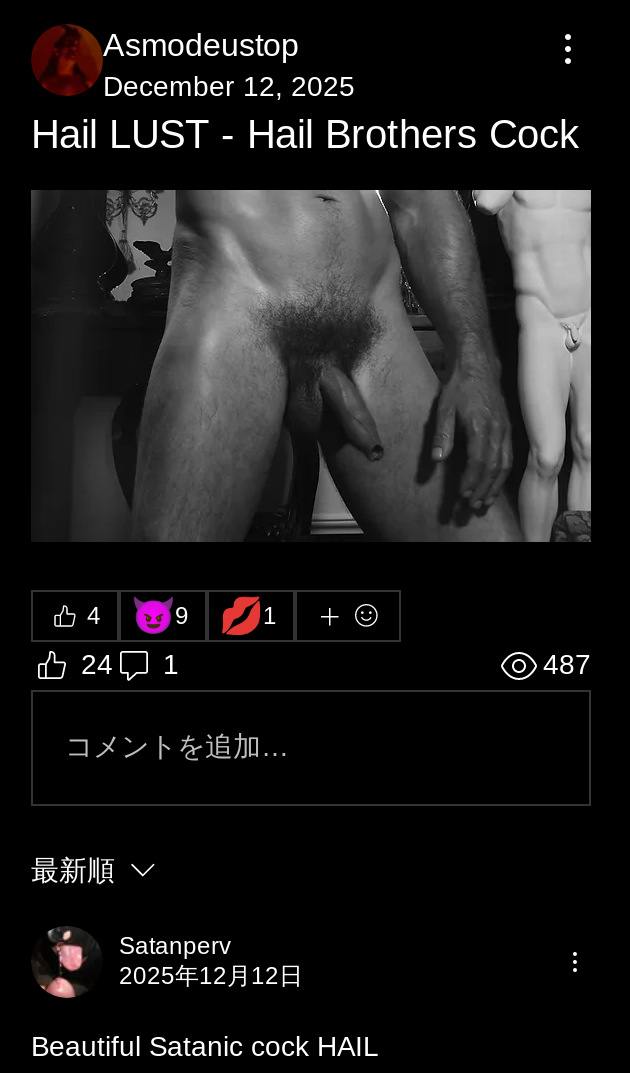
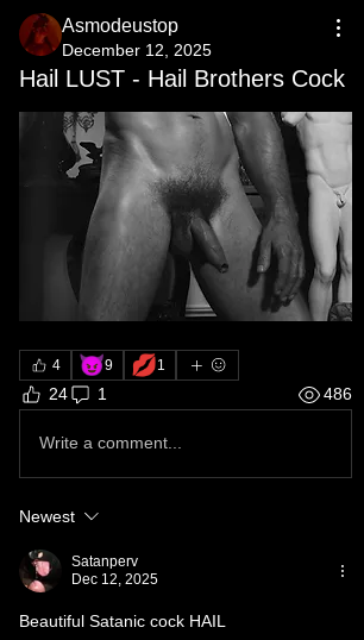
[543,649,591,681] 487 -> [324,385,352,404] 486
[65,731,289,763] コメントを追加… -> [39,433,182,452] Write a comment...
[31,854,115,886] 最新順 -> [19,507,75,526] Newest
[119,962,303,990] 2025年12月12日 -> [71,571,158,587] Dec 12, 2025

